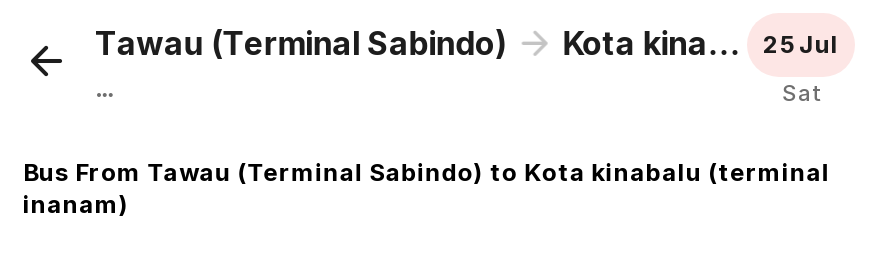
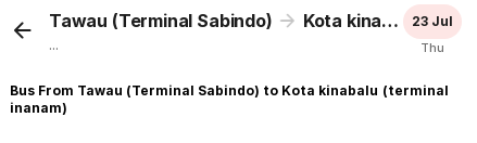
[763,29,839,59] 25 Jul -> [412,13,453,29] 23 Jul
[782,79,820,107] Sat -> [420,40,444,55] Thu

